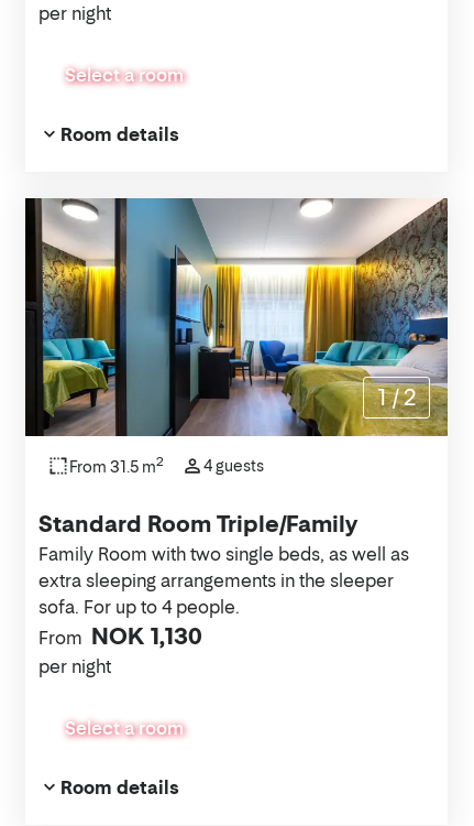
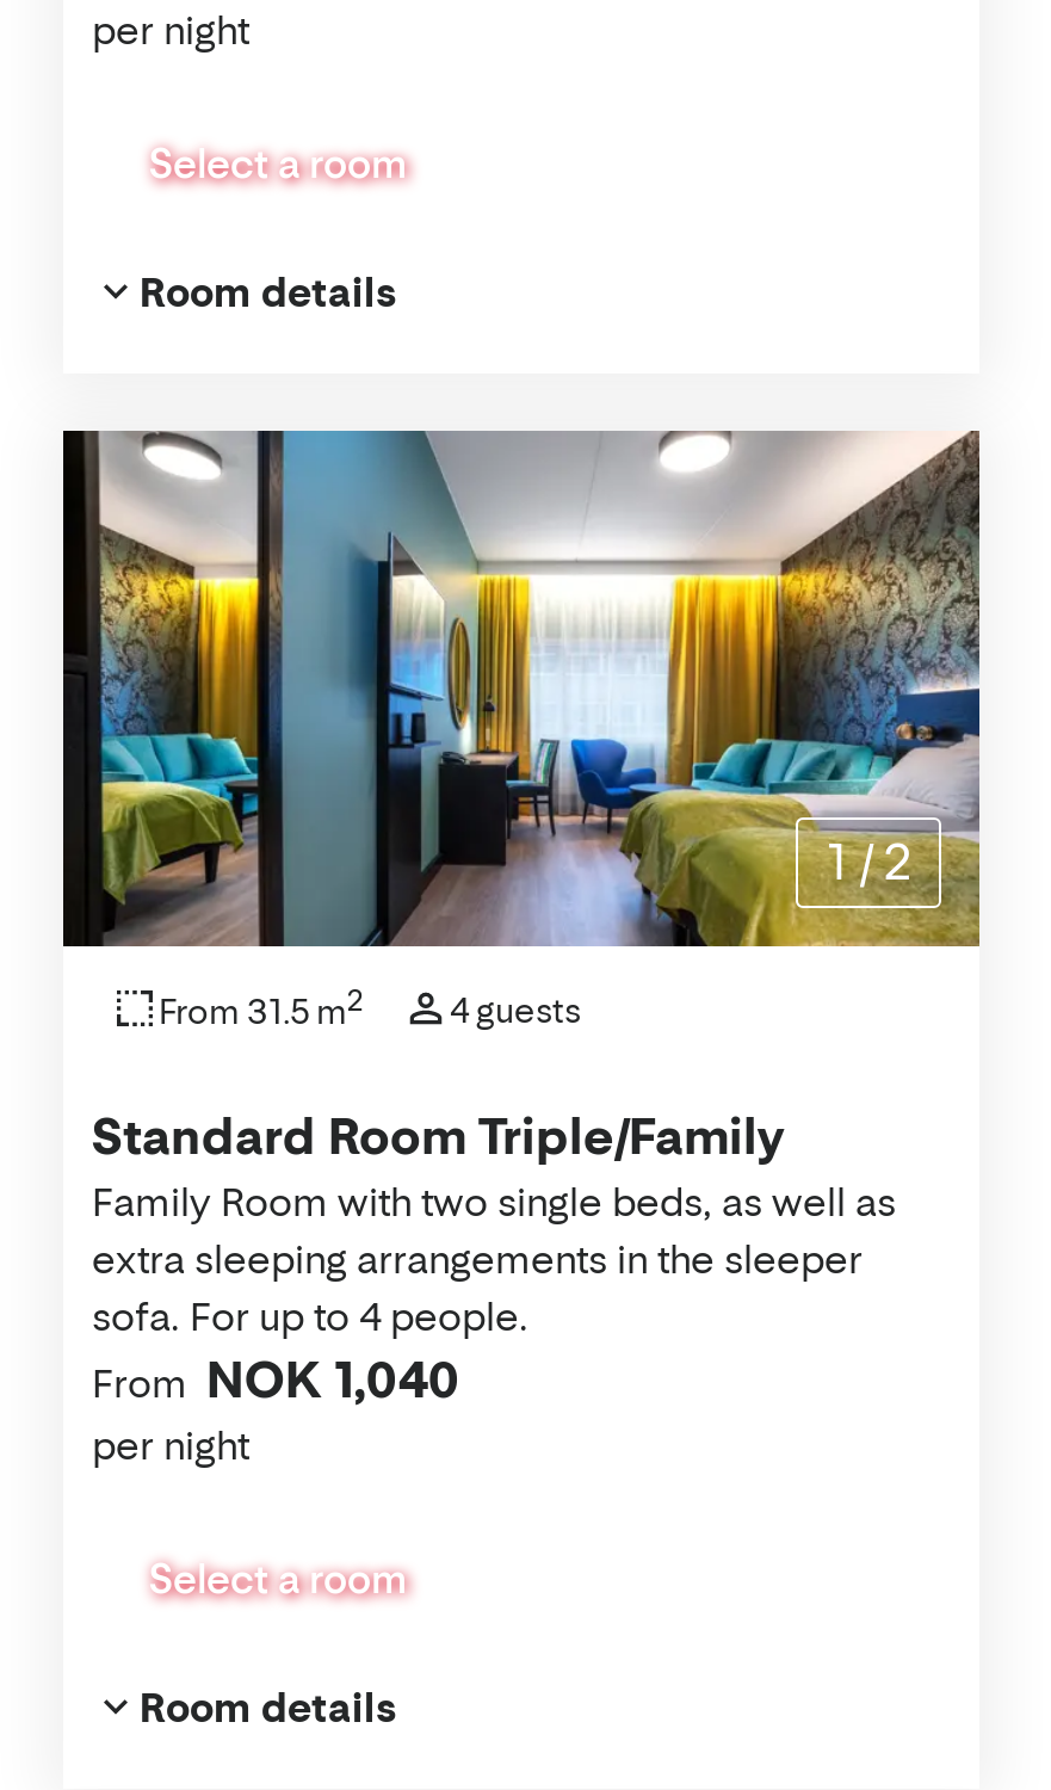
[38,623,202,650] From NOK 1,130 -> [92,1351,459,1408] From NOK 1,040

